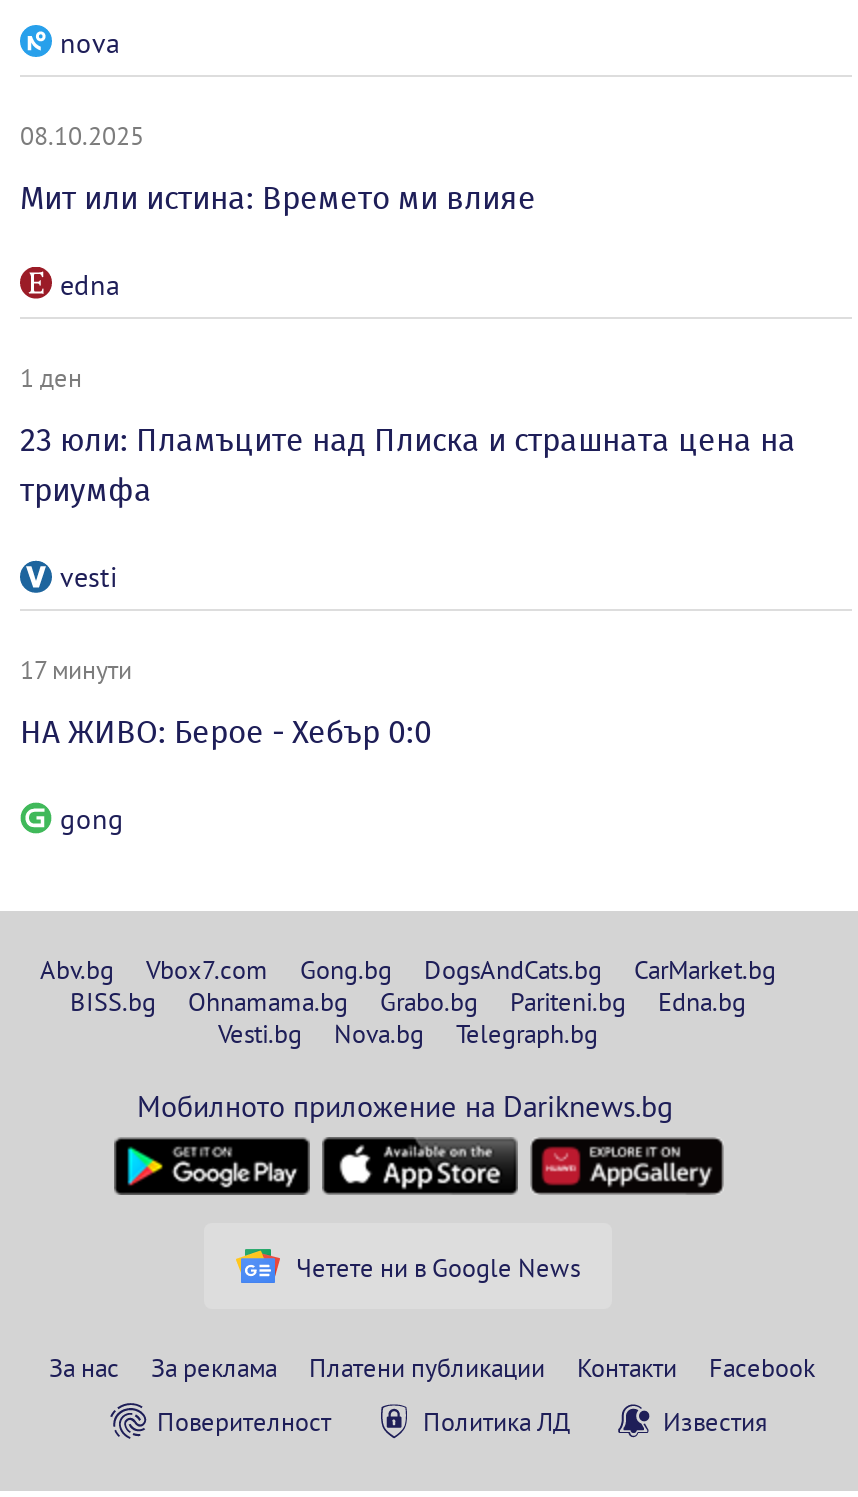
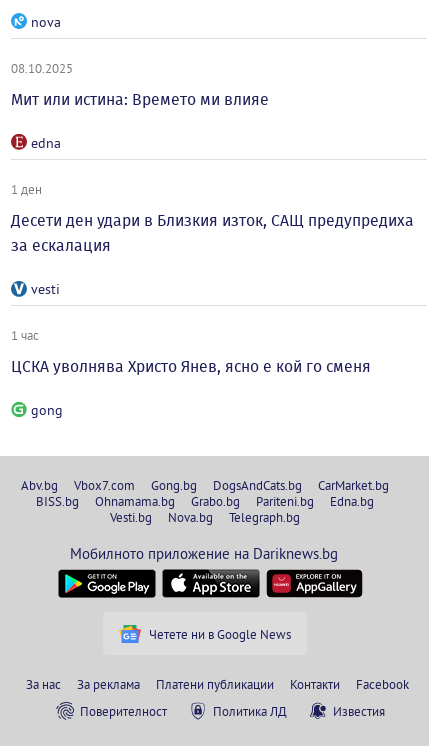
[20,421,796,509] 23 юли: Пламъците над Плиска и страшната цена на | триумфа -> [11,211,414,255] Десети ден удари в Близкия изток, САЩ предупредиха | за ескалация
[20,653,132,685] 17 минути -> [11,327,39,343] 1 час
[20,713,432,751] НА ЖИВО: Берое - Хебър 0:0 -> [11,357,371,376] ЦСКА уволнява Христо Янев, ясно е кой го сменя

